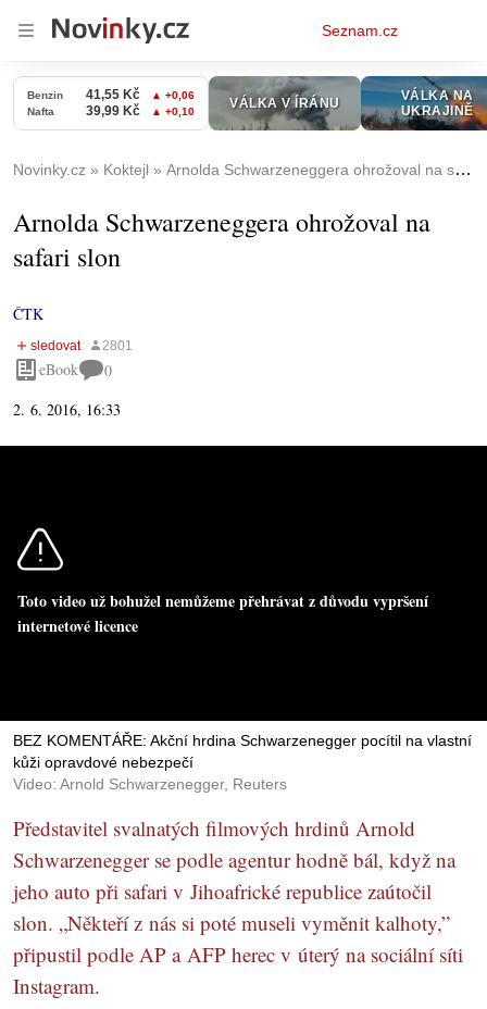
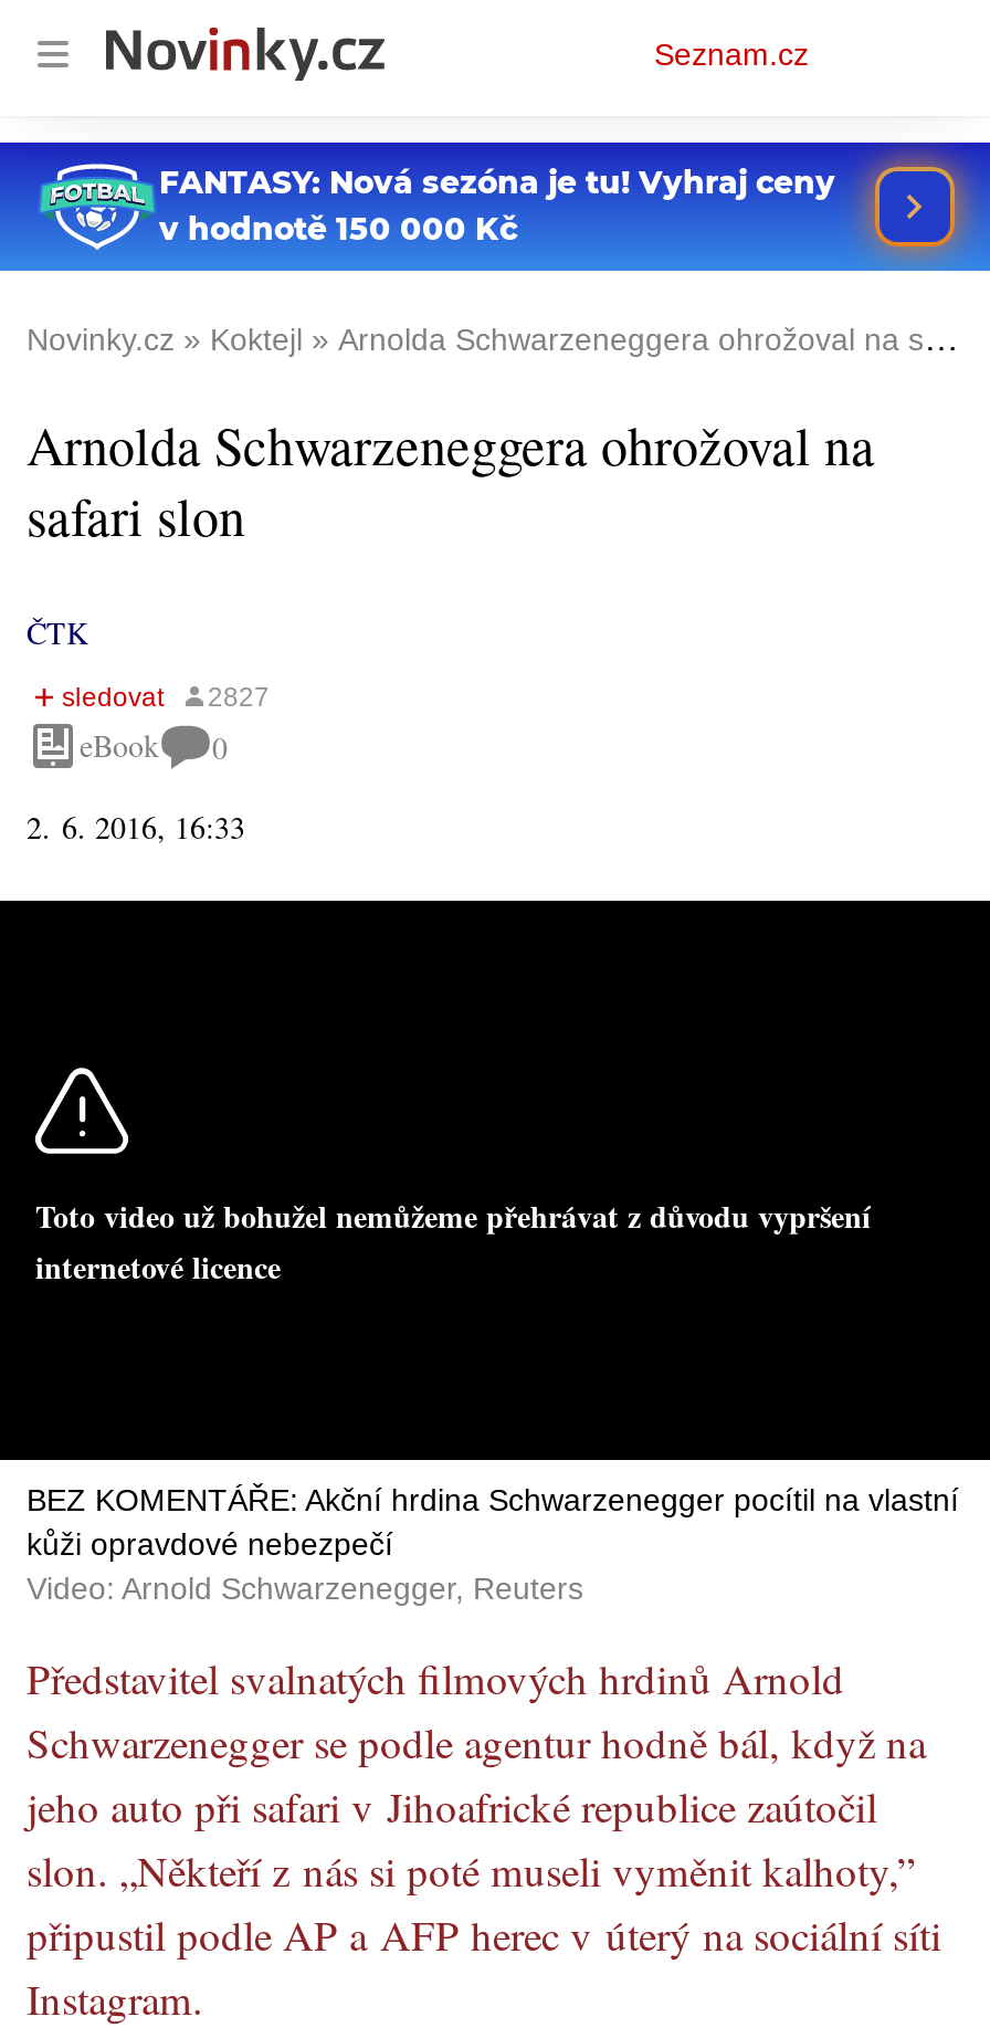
[3,74,484,136] [image] -> [7,140,983,273] [image]

